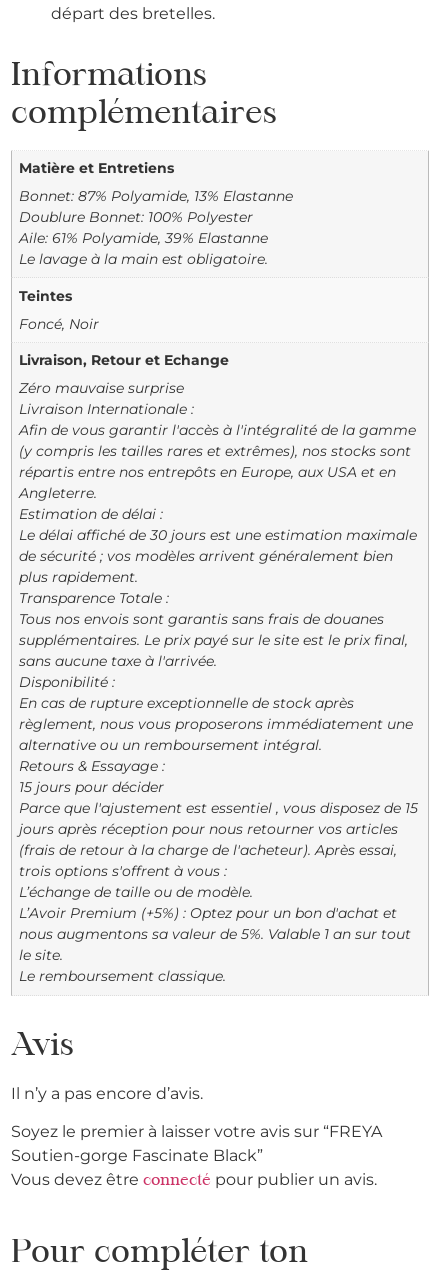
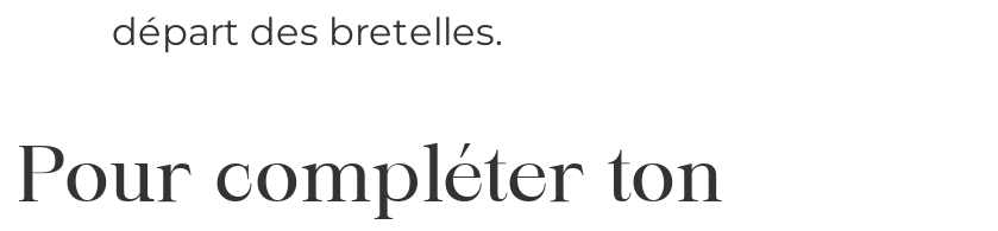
[11,61,418,1189] Informations | complémentaires | Matière et Entretiens | Bonnet: 87% Polyamide, 13% Elastanne | Doublure Bonnet: 100% Polyester | Aile: 61% Polyamide, 39% Elastanne | Le lavage à la main est obligatoire. | Teintes | Foncé, Noir | Livraison, Retour et Echange | Zéro mauvaise surprise | Livraison Internationale : | Afin de vous garantir l'accès à l'intégralité de la gamme | (y compris les tailles rares et extrêmes), nos stocks sont | répartis entre nos entrepôts en Europe, aux USA et en | Angleterre. | Estimation de délai : | Le délai affiché de 30 jours est une estimation maximale | de sécurité ; vos modèles arrivent généralement bien | plus rapidement. | Transparence Totale : | Tous nos envois sont garantis sans frais de douanes | supplémentaires. Le prix payé sur le site est le prix final, | sans aucune taxe à l'arrivée. | Disponibilité : | En cas de rupture exceptionnelle de stock après | règlement, nous vous proposerons immédiatement une | alternative ou un remboursement intégral. | Retours & Essayage : | 15 jours pour décider | Parce que l'ajustement est essentiel , vous disposez de 15 | jours après réception pour nous retourner vos articles | (frais de retour à la charge de l'acheteur). Après essai, | trois options s'offrent à vous : | L’échange de taille ou de modèle. | L’Avoir Premium (+5%) : Optez pour un bon d'achat et | nous augmentons sa valeur de 5%. Valable 1 an sur tout | le site. | Le remboursement classique. | Avis | Il n’y a pas encore d’avis. | Soyez le premier à laisser votre avis sur “FREYA | Soutien-gorge Fascinate Black” | Vous devez être connecté pour publier un avis. -> none

